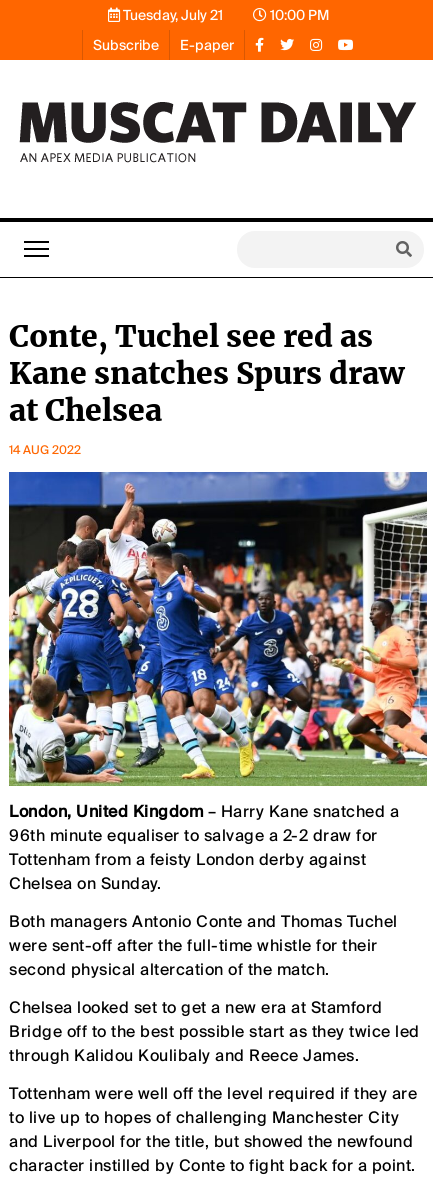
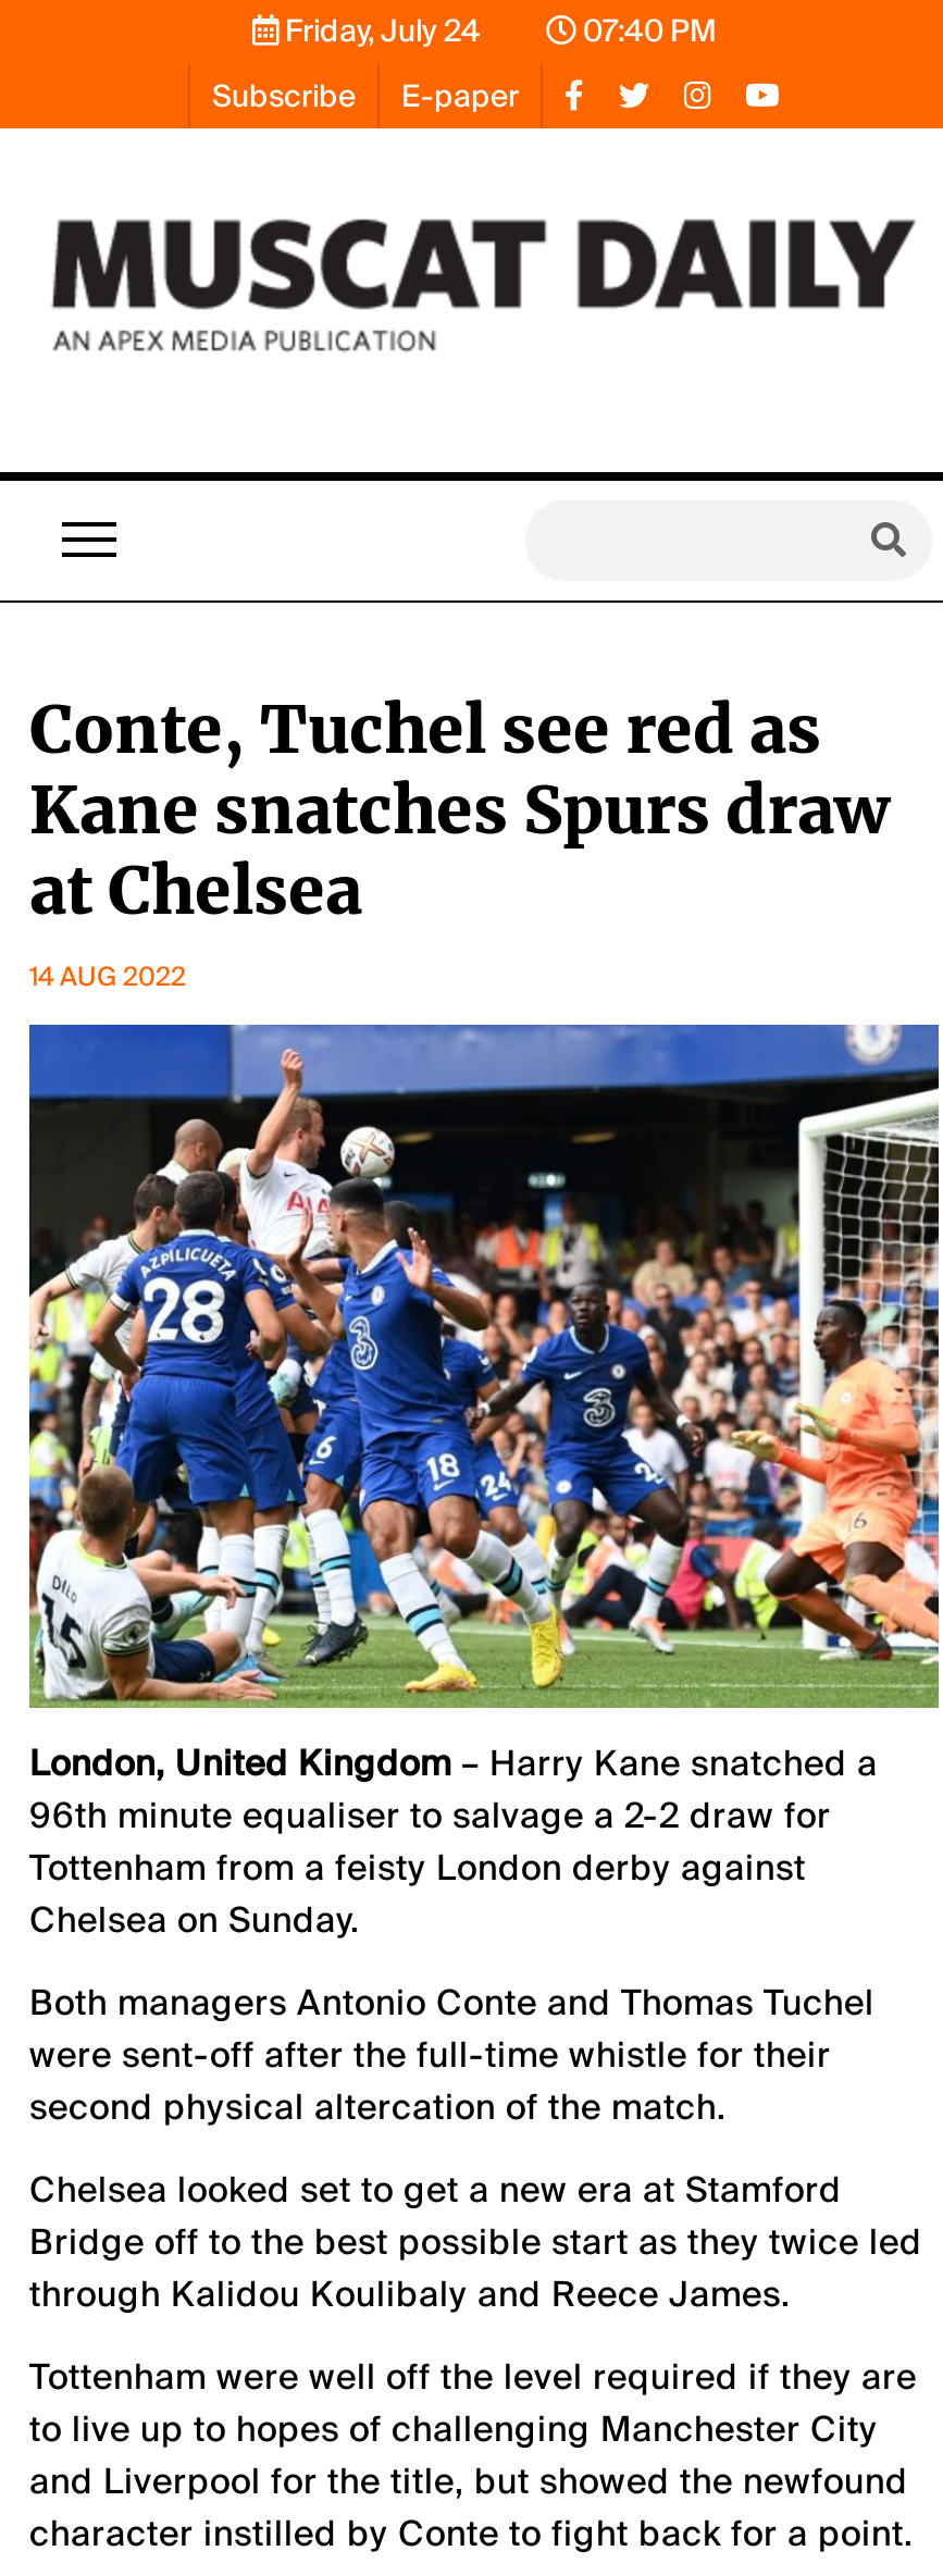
[119,6,222,24] Tuesday, July 21 -> [278,11,481,50] Friday, July 24
[266,6,328,24] 10:00 PM -> [576,11,716,50] 07:40 PM

